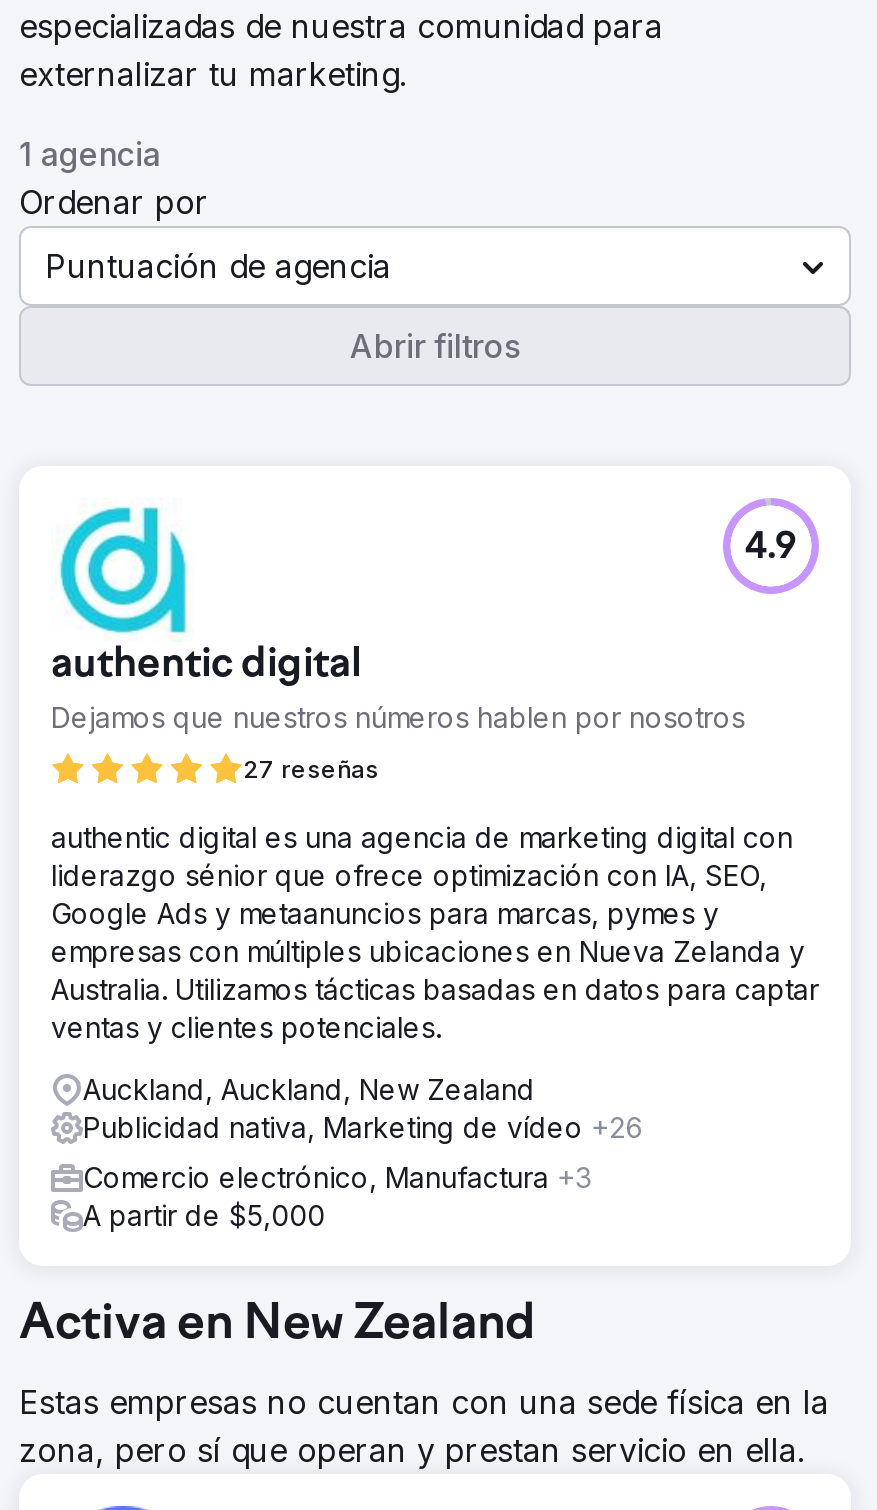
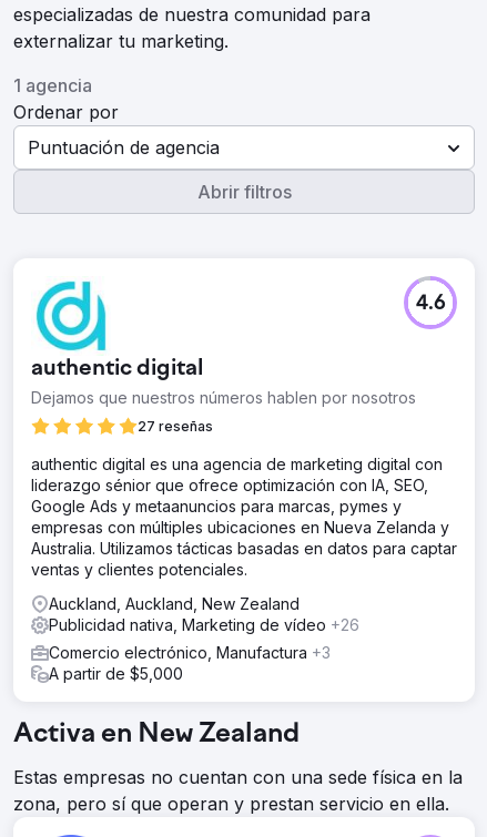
[745,530,797,568] 4.9 -> [415,294,445,315] 4.6

